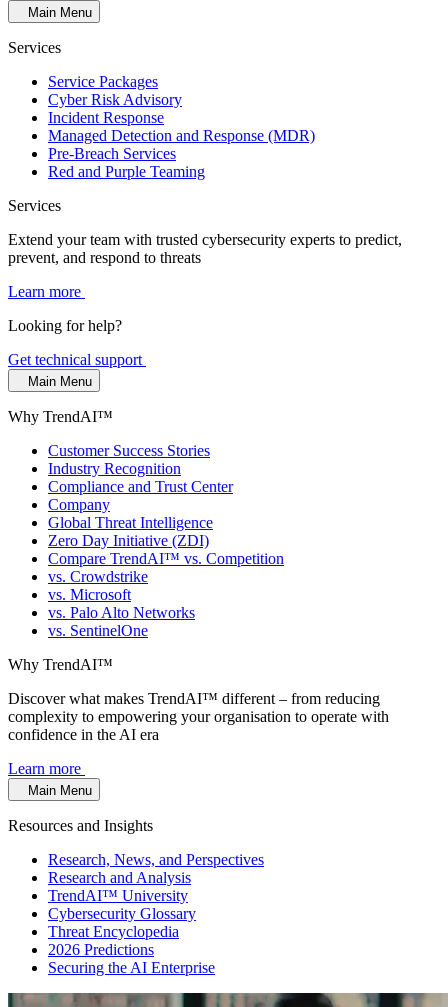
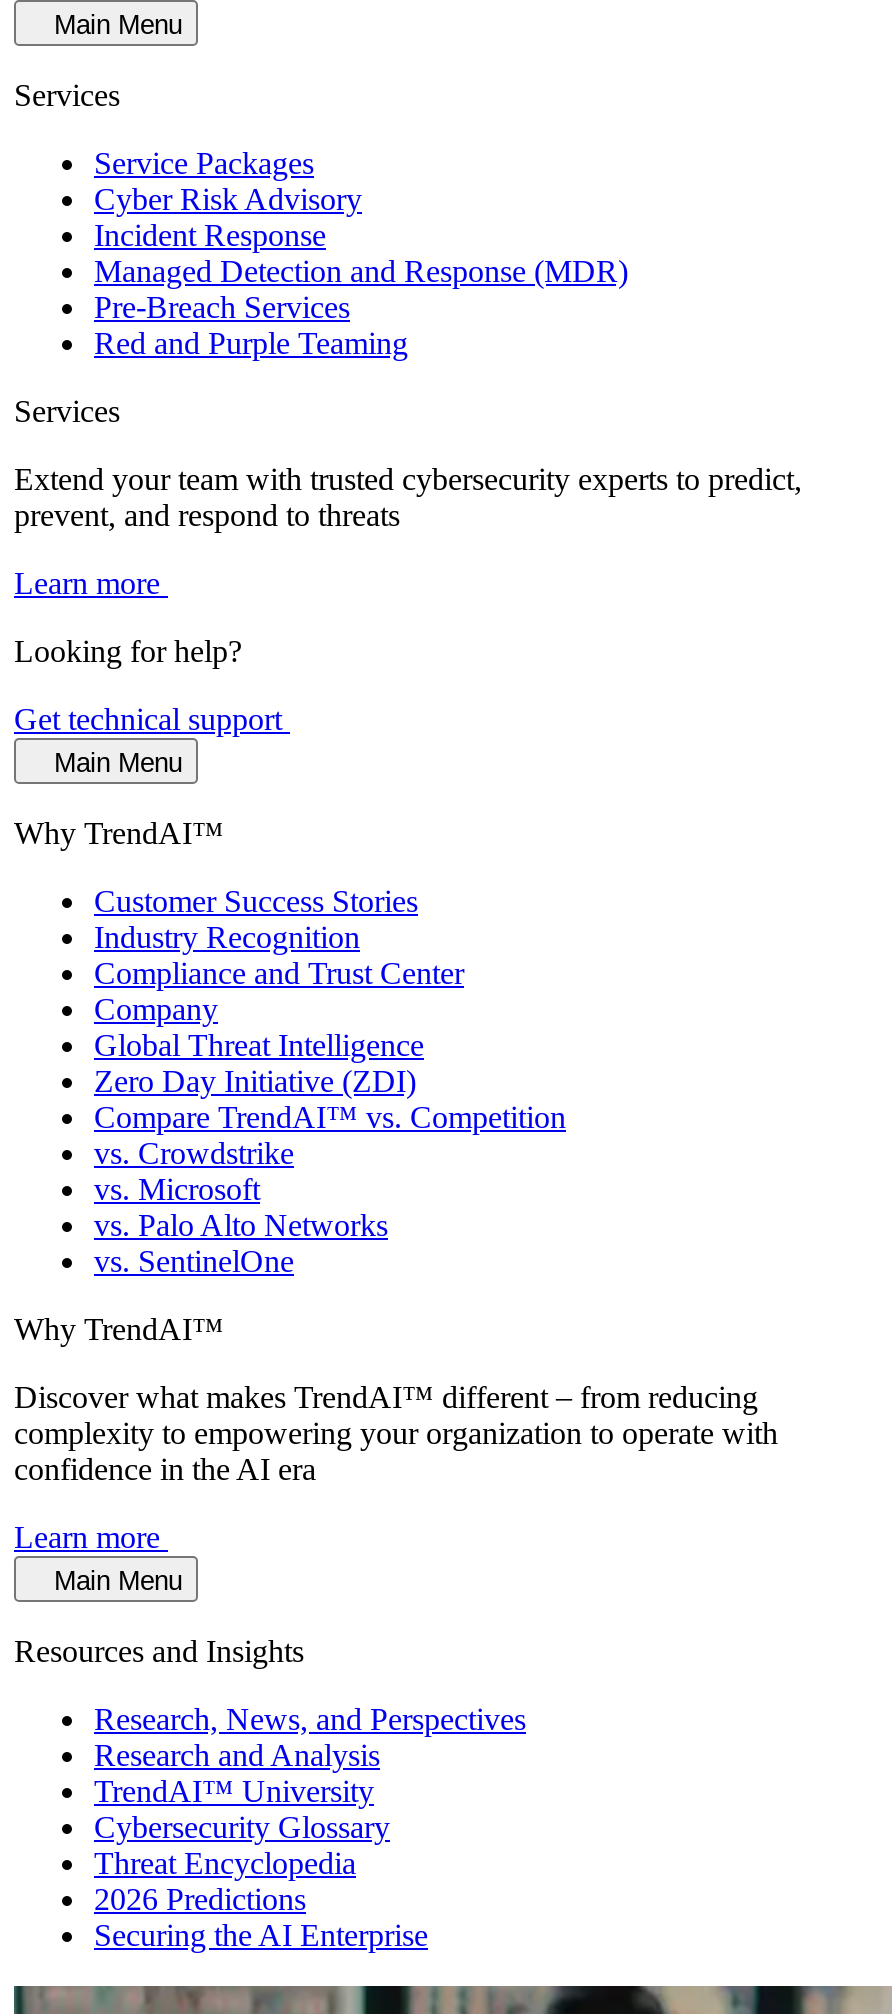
[8,708,389,725] complexity to empowering your organisation to operate with -> [14,1416,778,1450] complexity to empowering your organization to operate with

